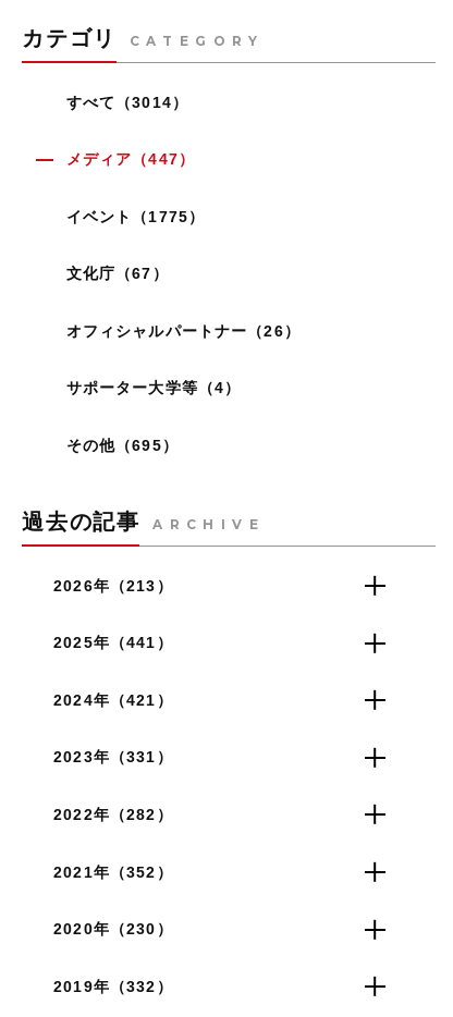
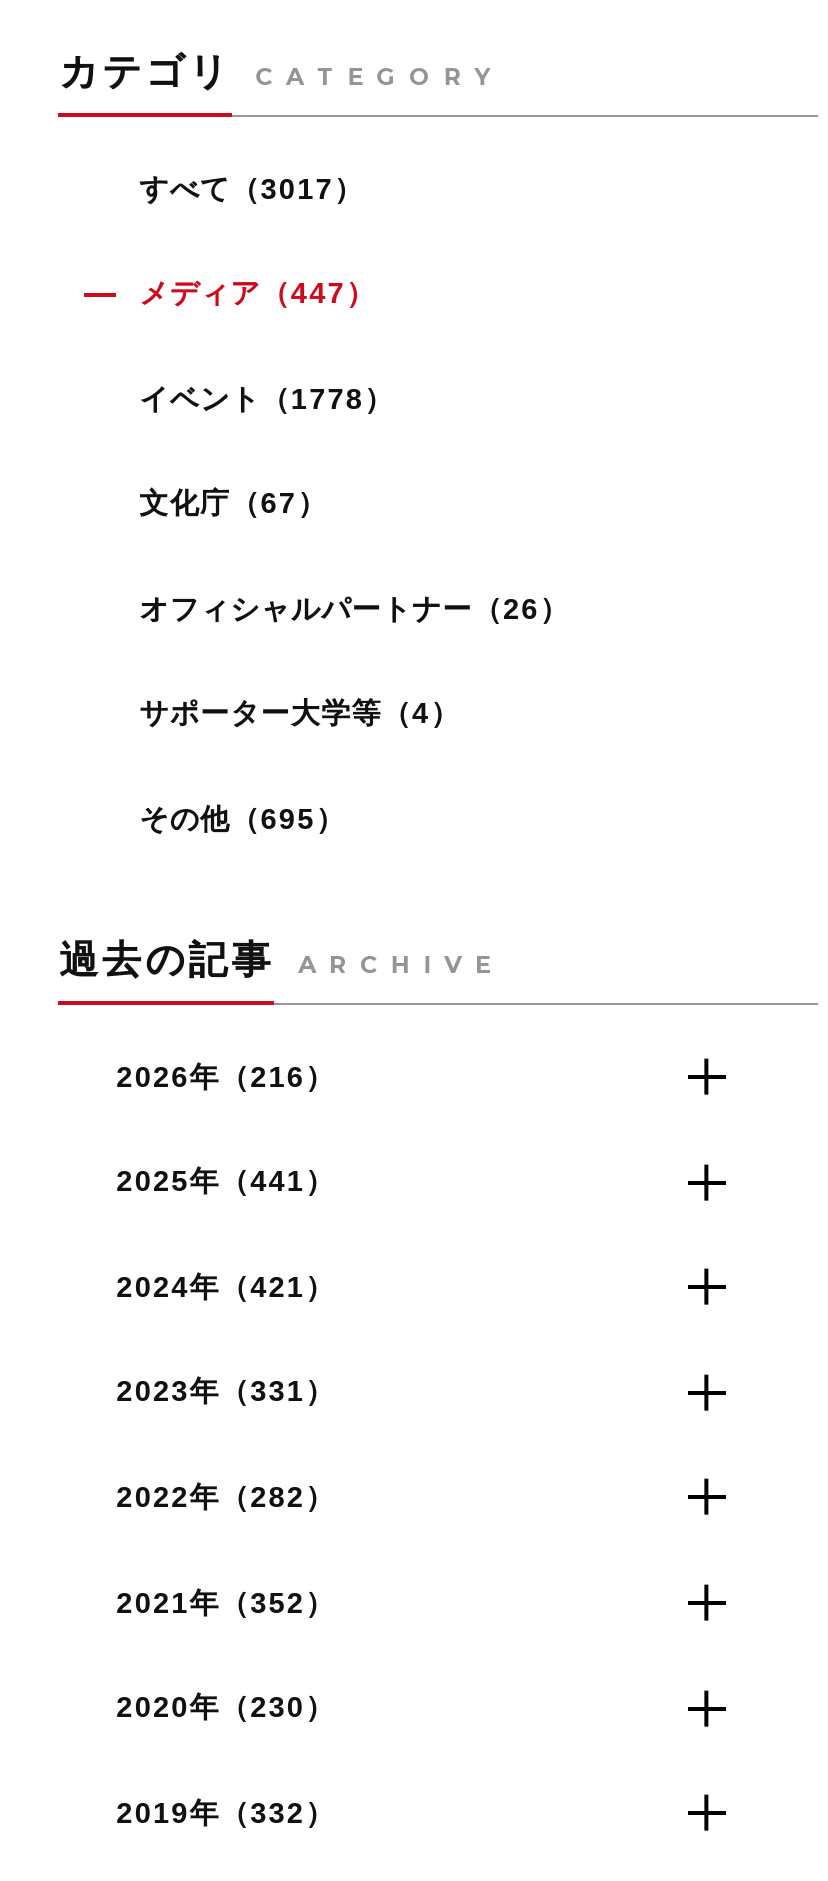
[66,93,188,111] すべて（3014） -> [139,172,364,204] すべて（3017）
[66,208,205,225] イベント（1775） -> [139,382,394,414] イベント（1778）
[54,577,173,594] 2026年（213） -> [116,1060,335,1092] 2026年（216）

